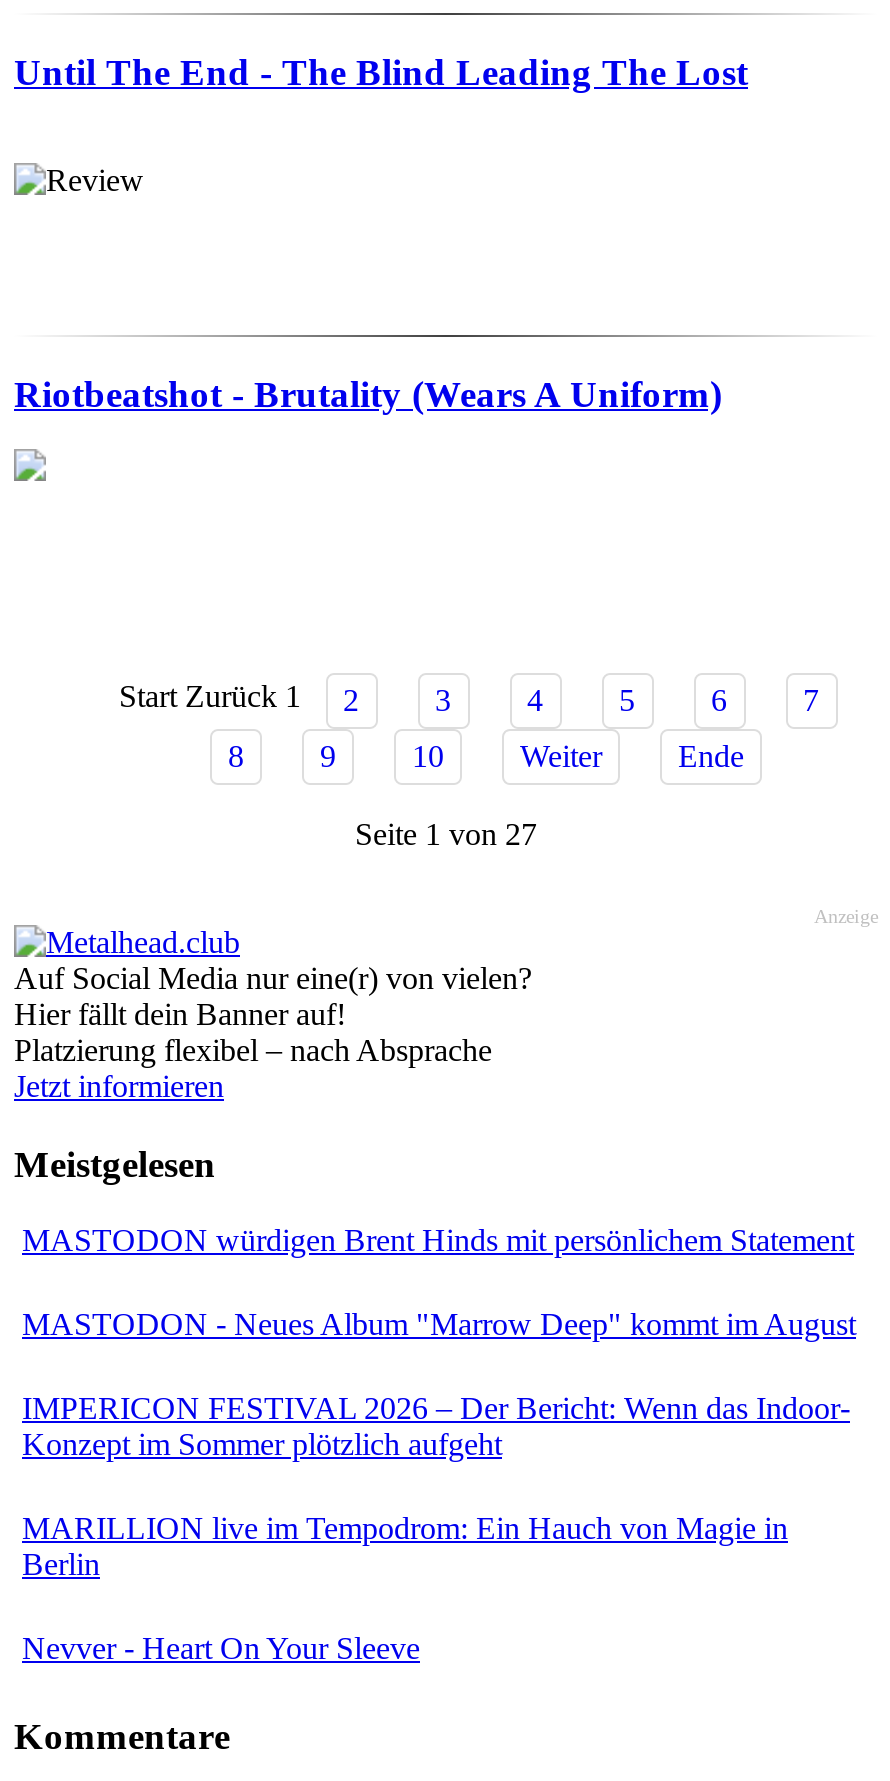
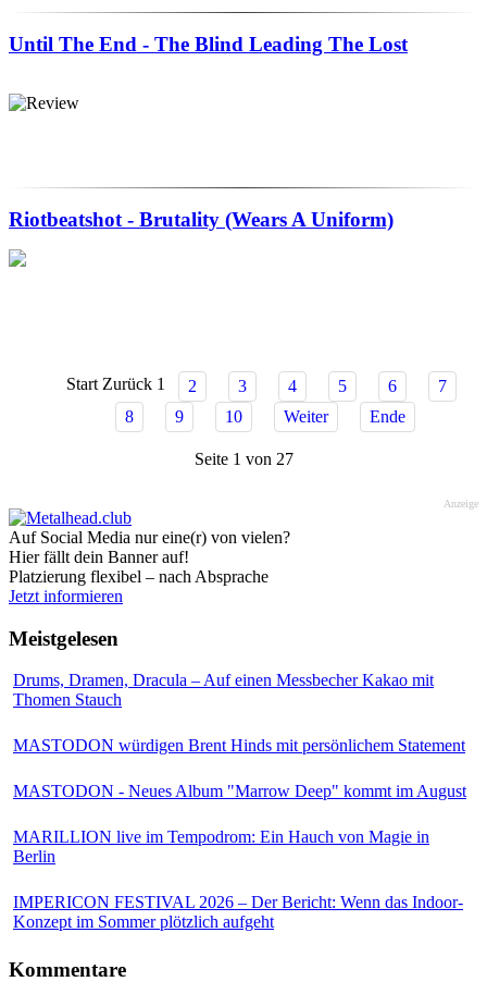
none -> [13,671,434,709] Drums, Dramen, Dracula – Auf einen Messbecher Kakao mit | Thomen Stauch
moved [22,1223,856,1341] -> [13,736,466,800]: MASTODON würdigen Brent Hinds mit persönlichem Statement | MASTODON - Neues Album "Marrow Deep" kommt im August
moved [22,1391,850,1461] -> [13,893,463,931]: IMPERICON FESTIVAL 2026 – Der Bericht: Wenn das Indoor- | Konzept im Sommer plötzlich aufgeht
[22,1631,420,1665] Nevver - Heart On Your Sleeve -> none

